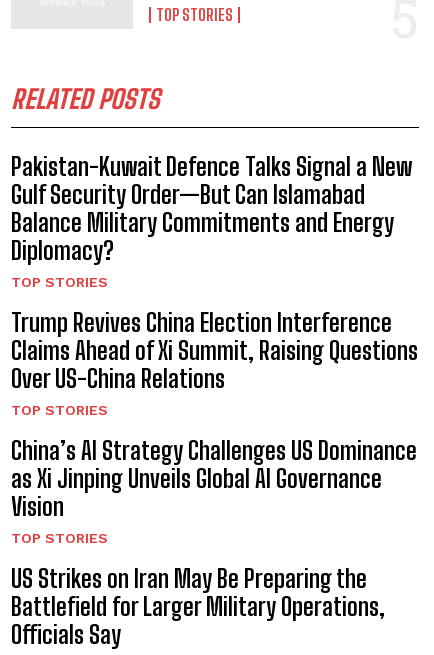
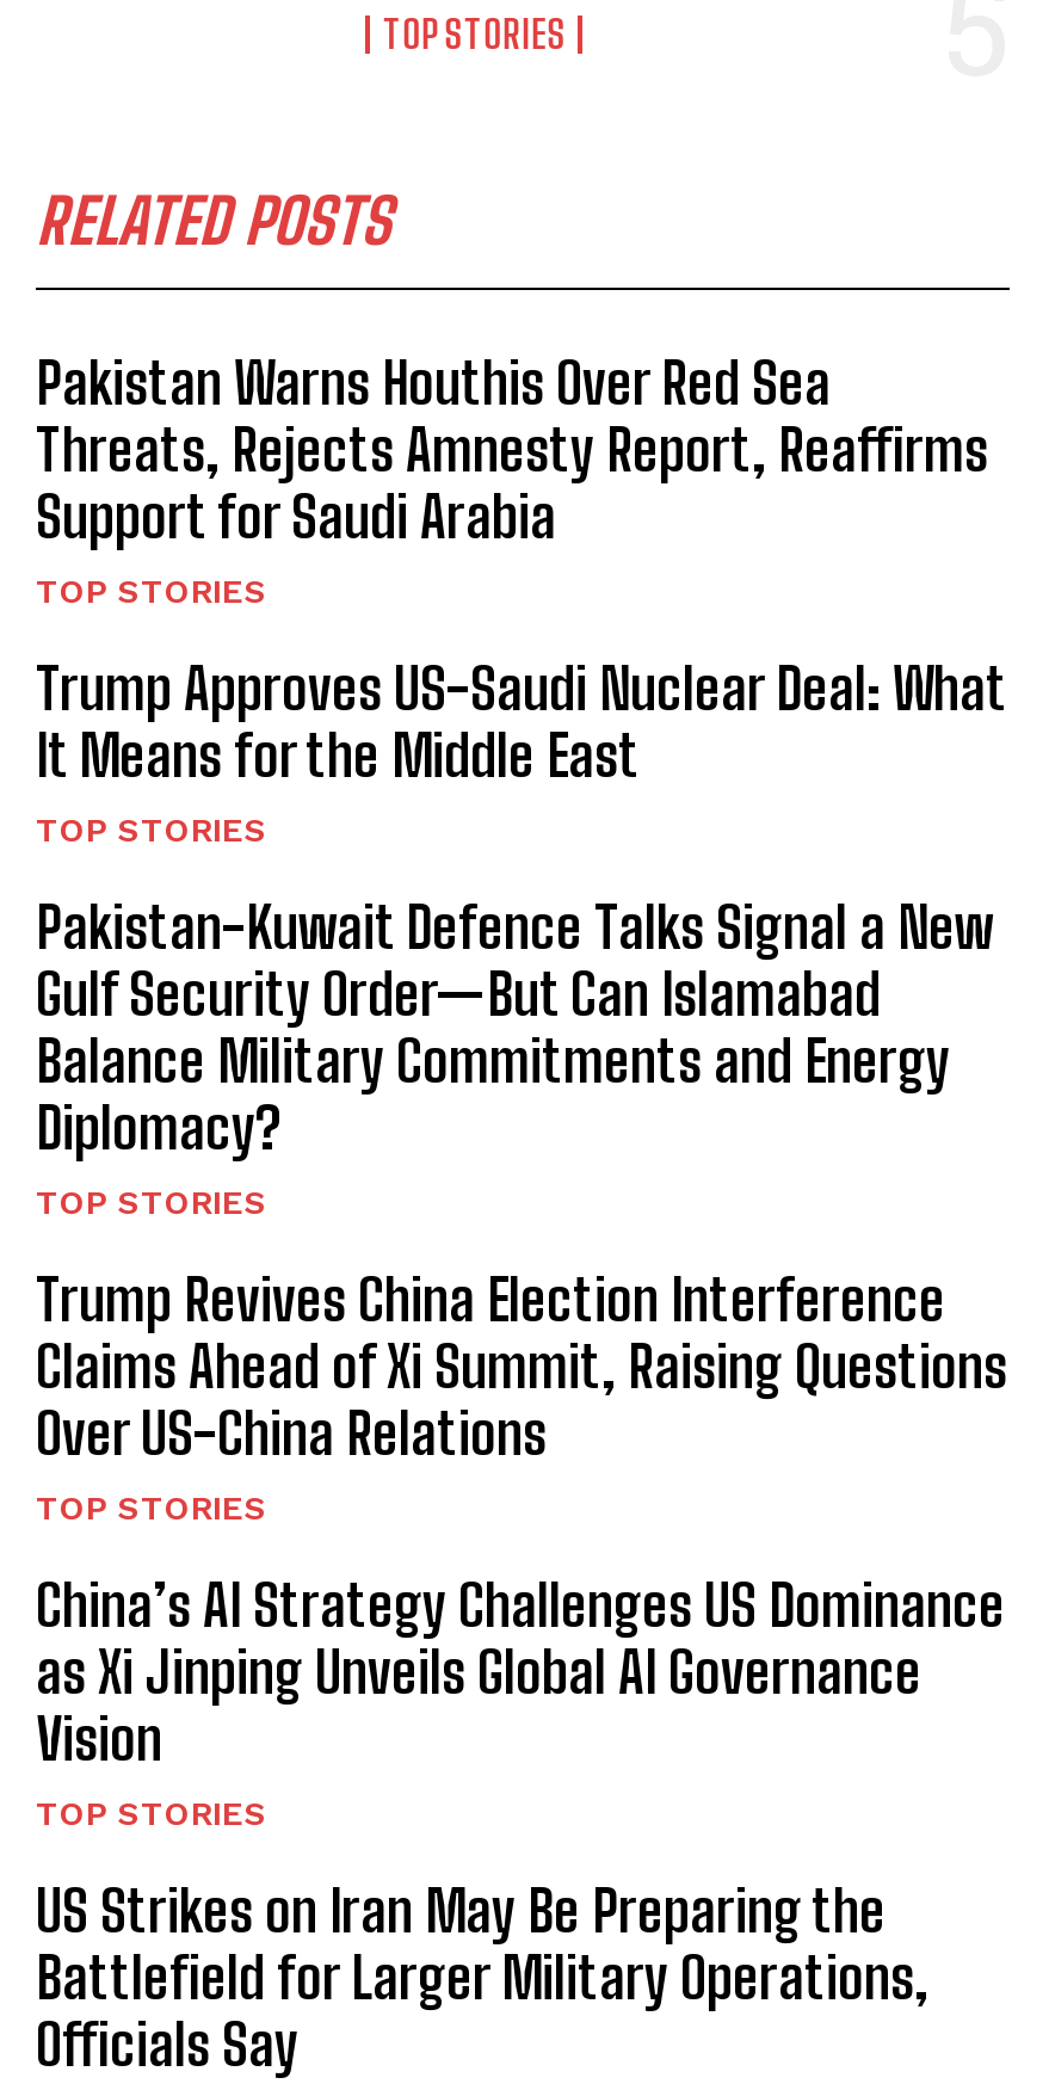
none -> [36,349,1007,850] Pakistan Warns Houthis Over Red Sea | Threats, Rejects Amnesty Report, Reaffirms | Support for Saudi Arabia | TOP STORIES | Trump Approves US-Saudi Nuclear Deal: What | It Means for the Middle East | TOP STORIES

